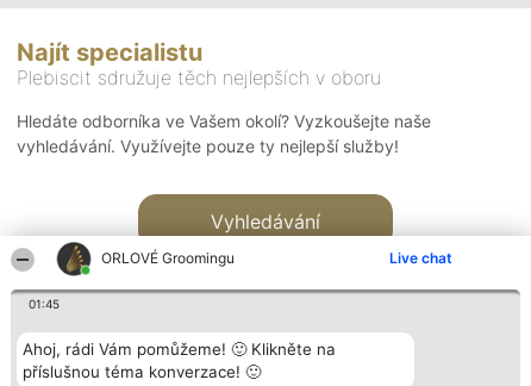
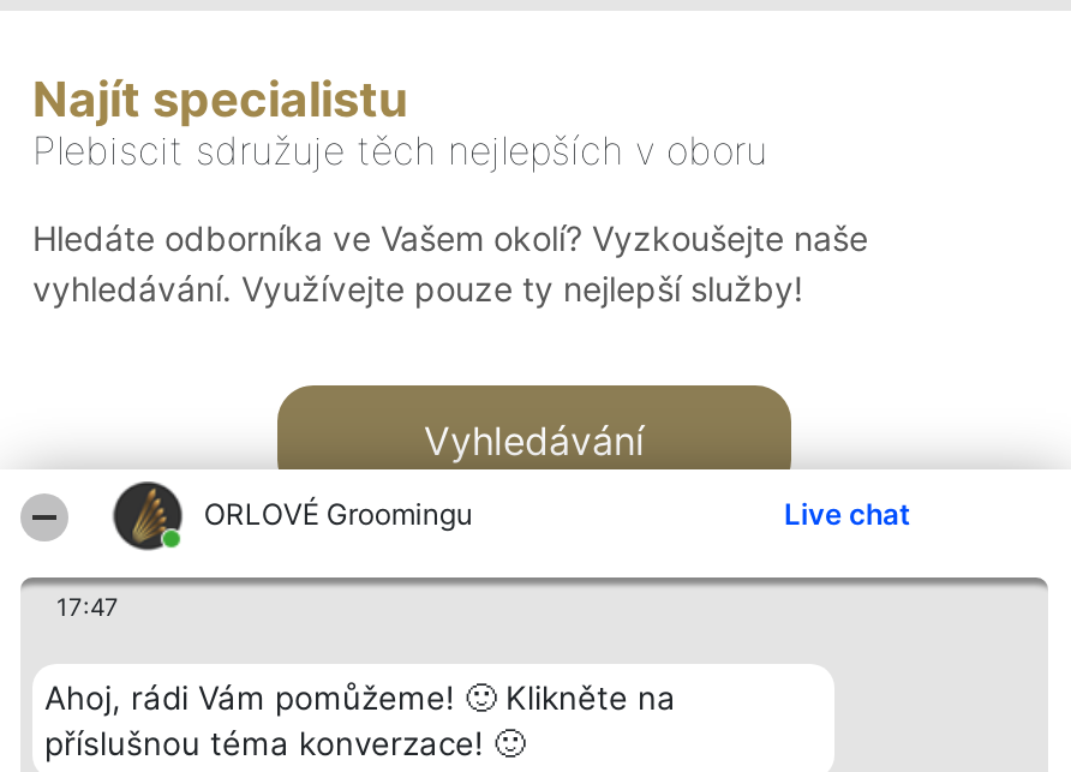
[29,297,60,311] 01:45 -> [56,592,119,621] 17:47

